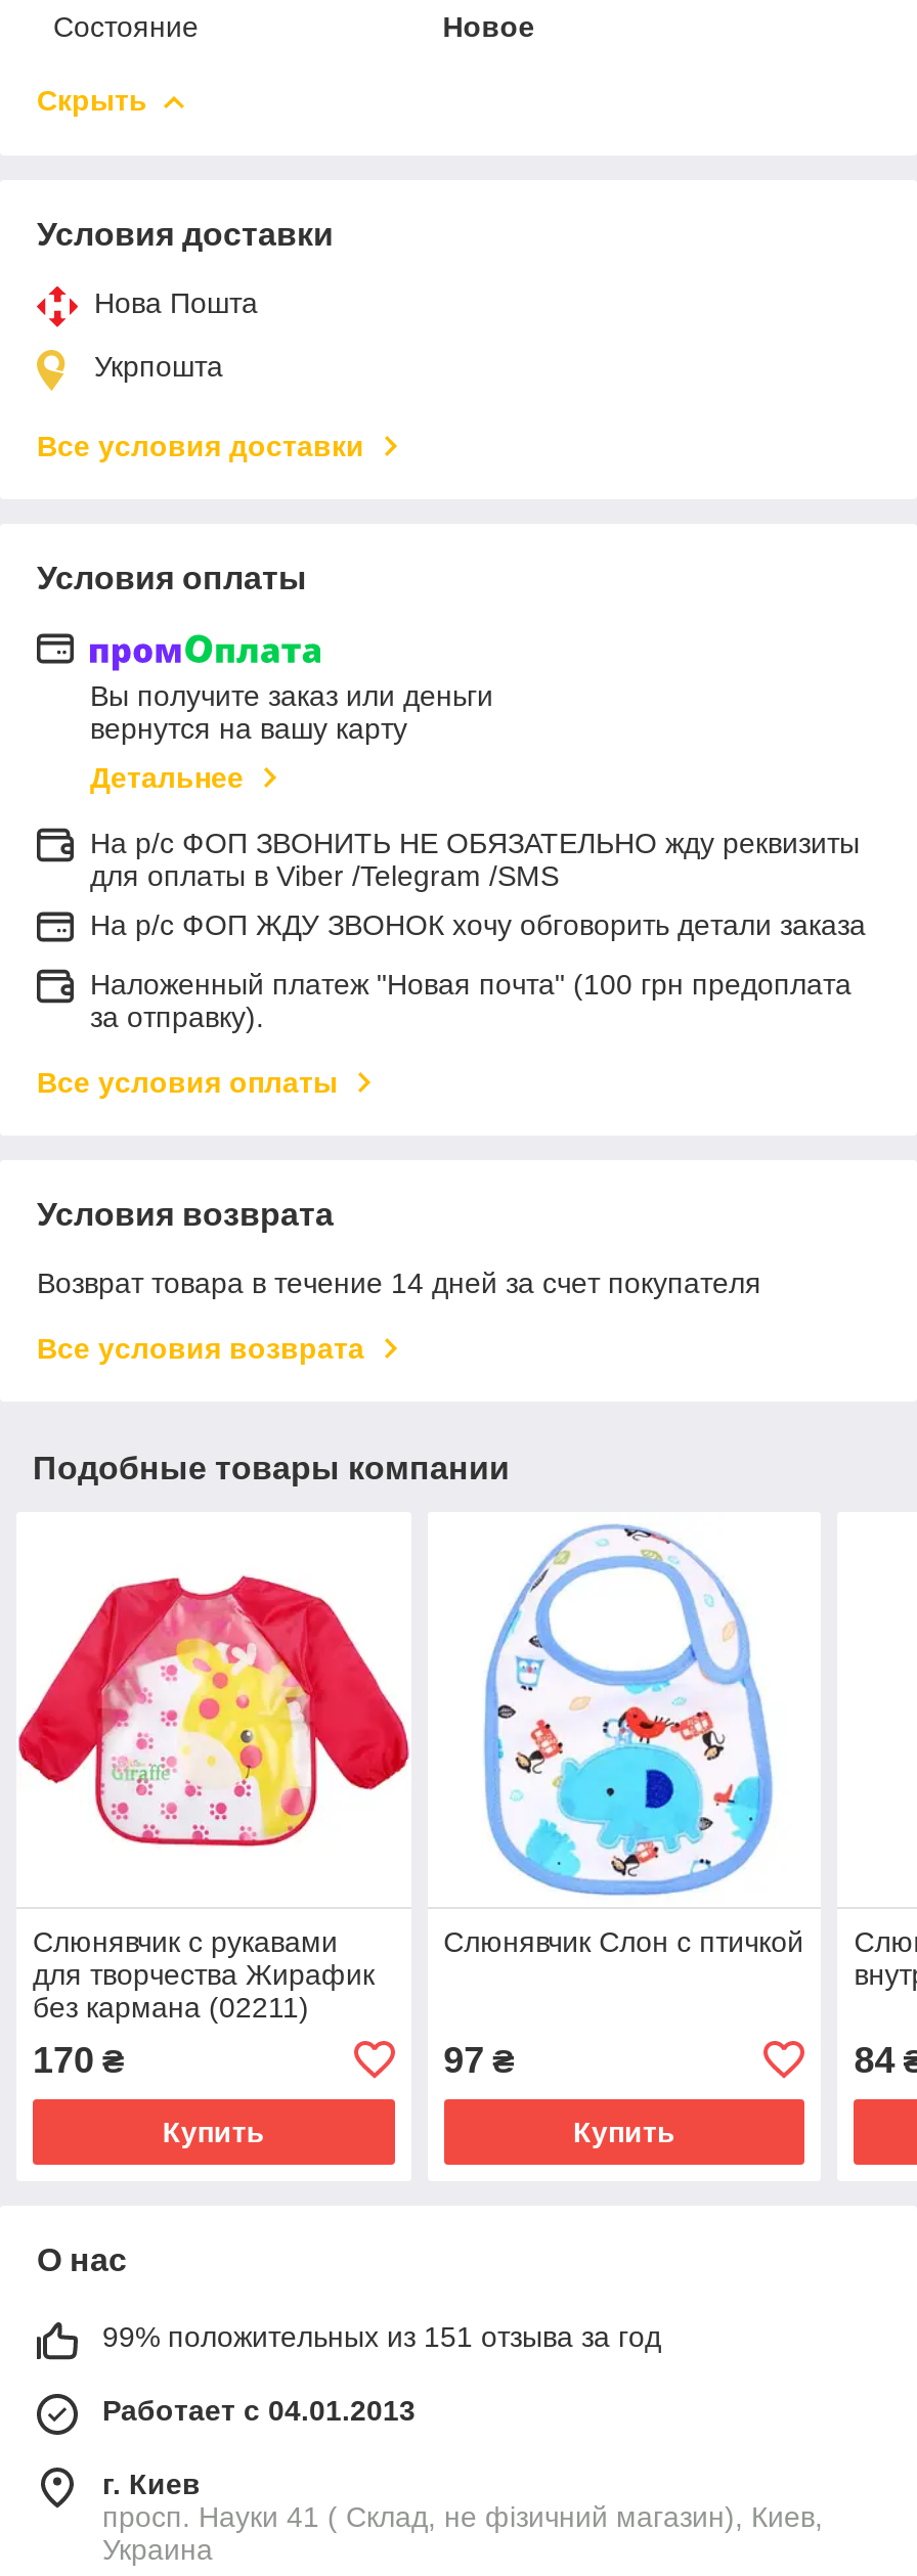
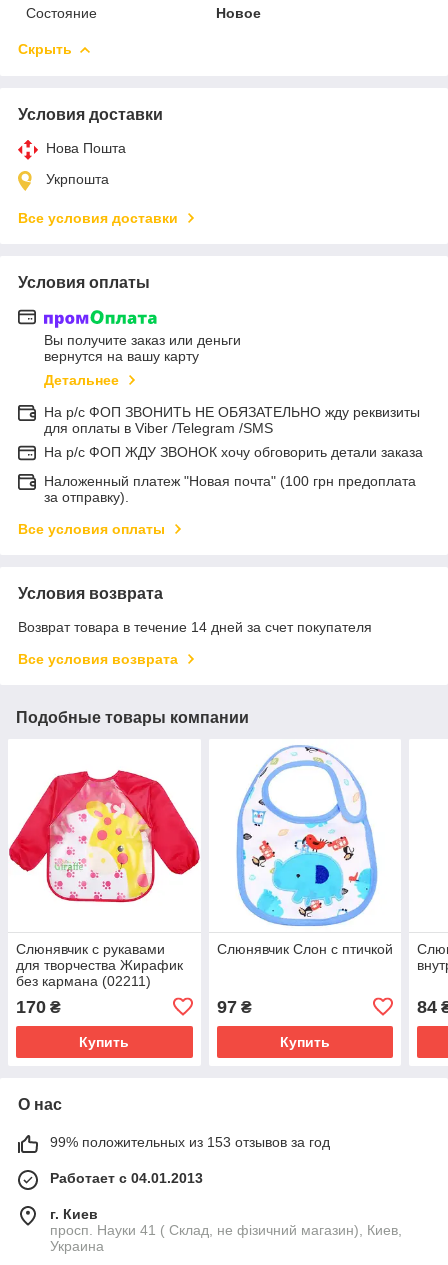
[102,2320,661,2353] 99% положительных из 151 отзыва за год -> [50,1134,330,1150] 99% положительных из 153 отзывов за год

